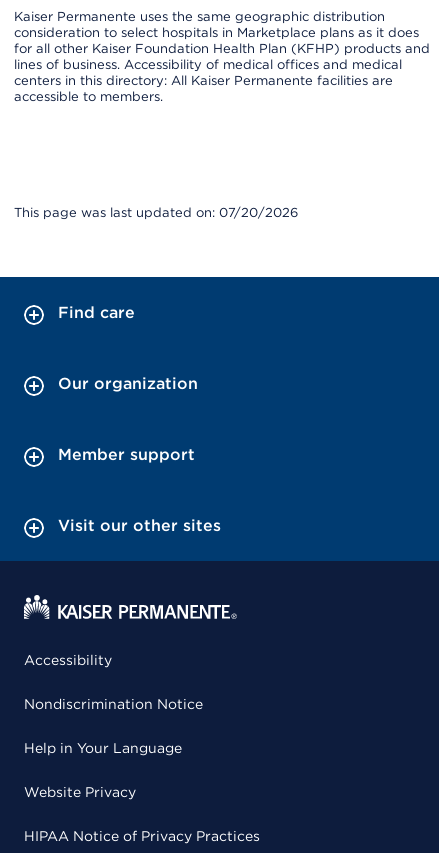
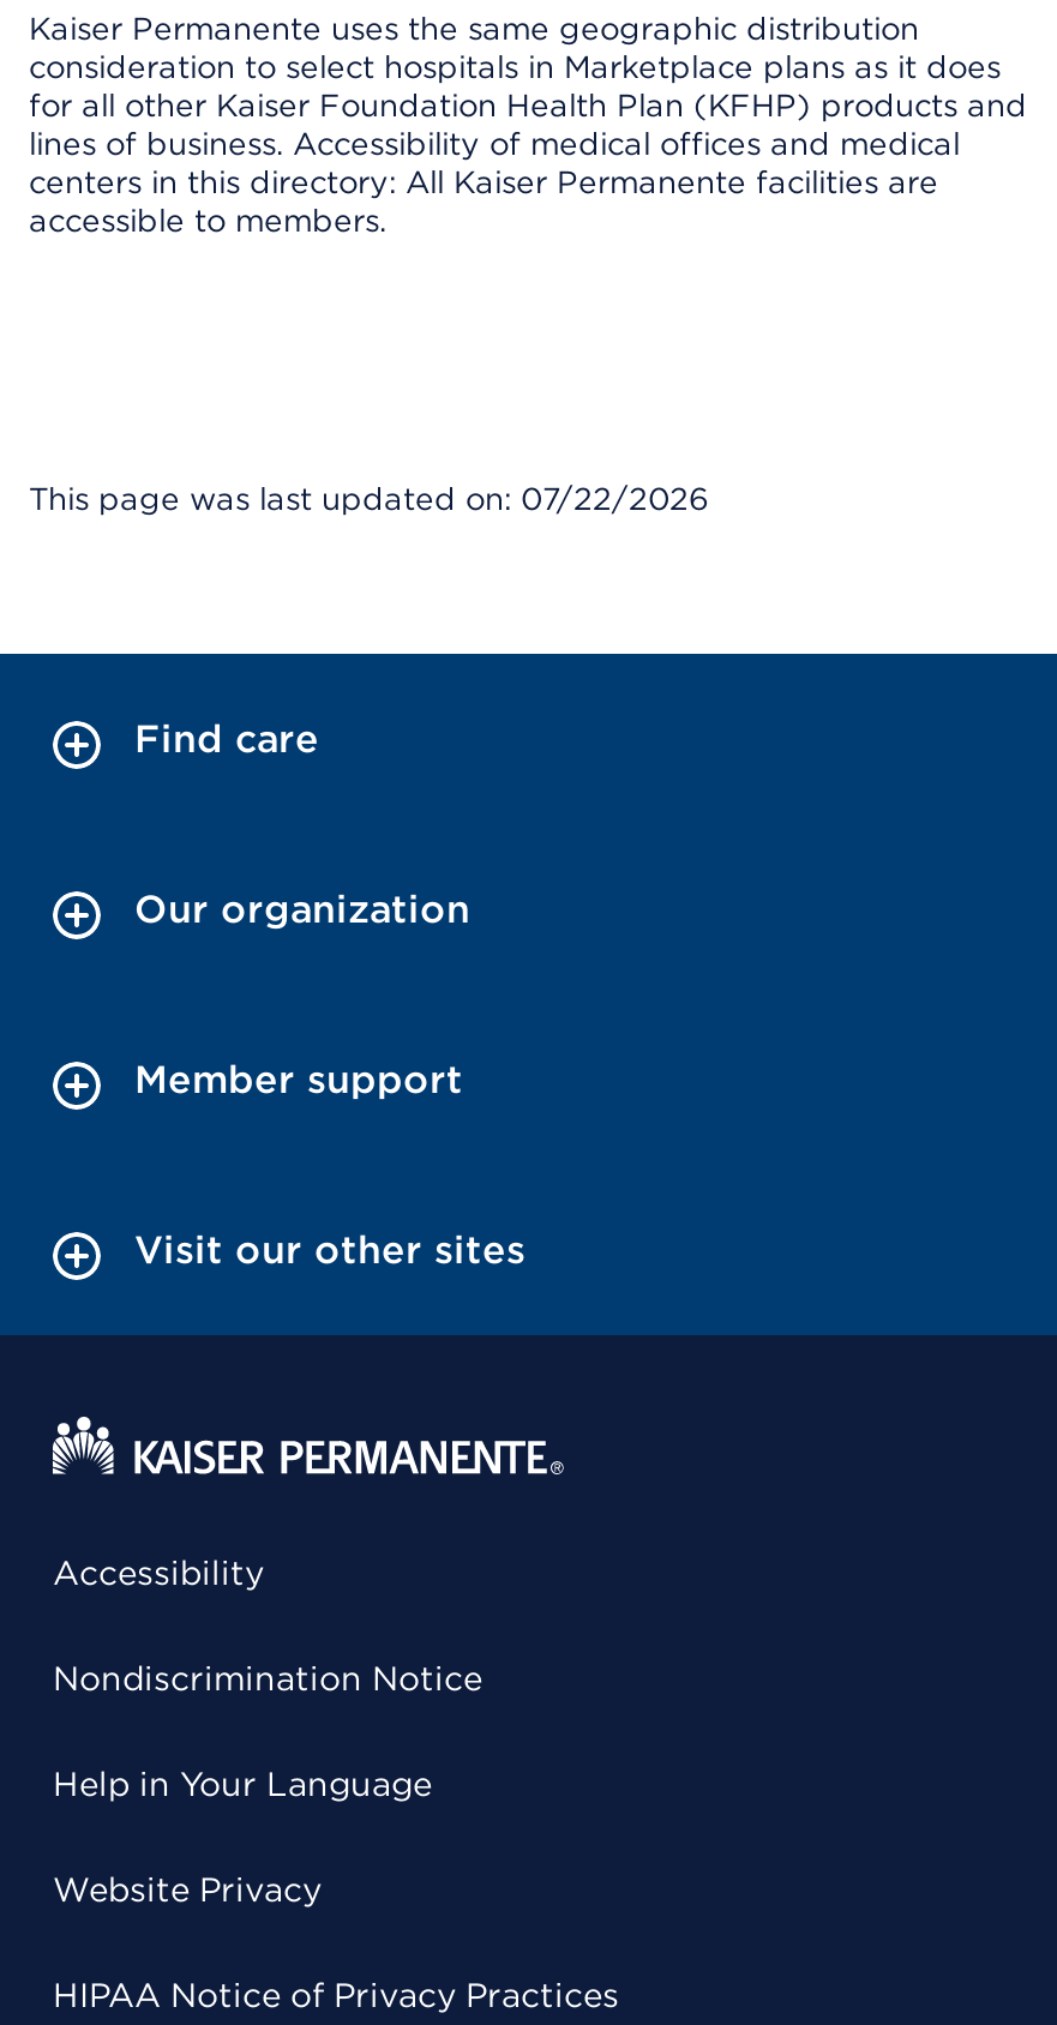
[14,205,298,220] This page was last updated on: 07/20/2026 -> [29,481,708,517] This page was last updated on: 07/22/2026

